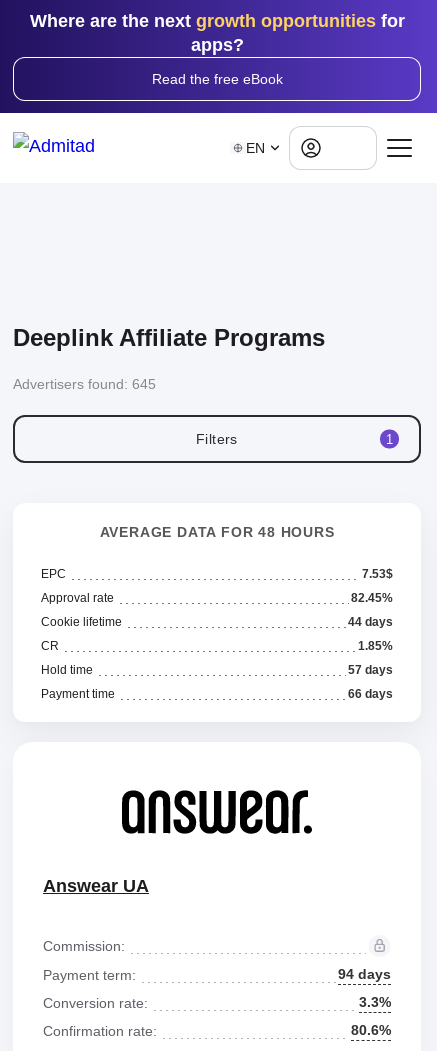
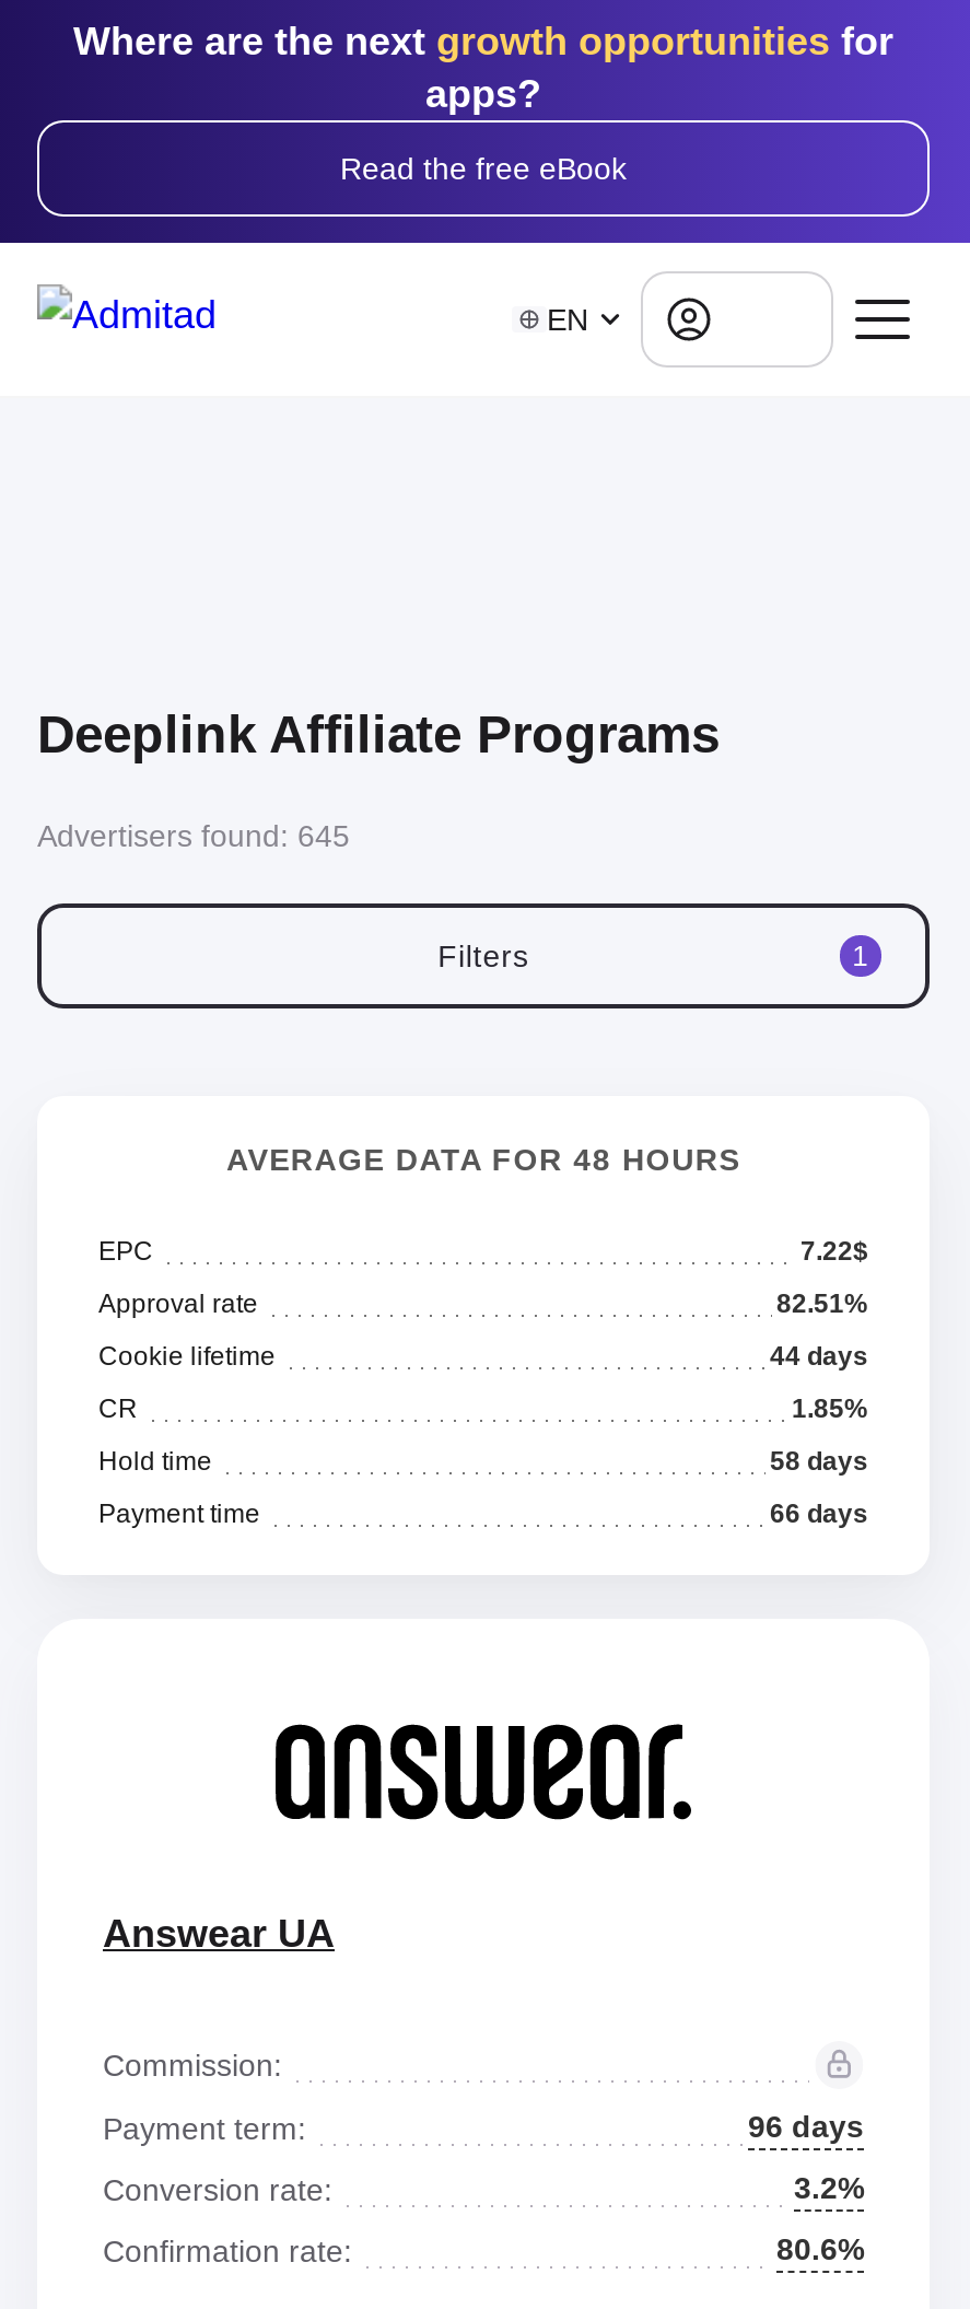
[362,567,393,581] 7.53$ -> [800,1236,868,1267] 7.22$
[351,591,393,605] 82.45% -> [776,1288,868,1319] 82.51%
[348,663,393,677] 57 days -> [770,1446,868,1477] 58 days
[338,966,391,982] 94 days -> [748,2109,864,2144] 96 days
[359,994,391,1010] 3.3% -> [794,2170,864,2205] 3.2%

